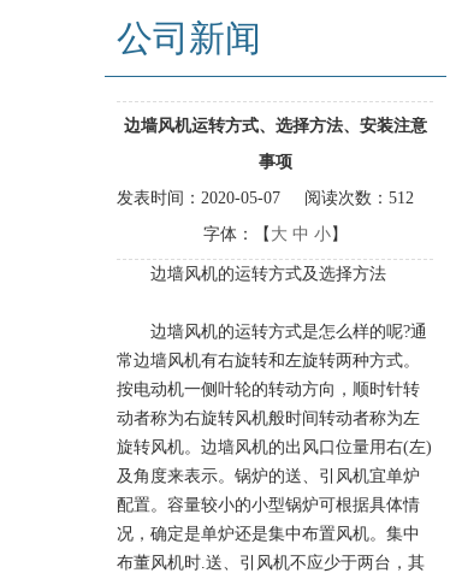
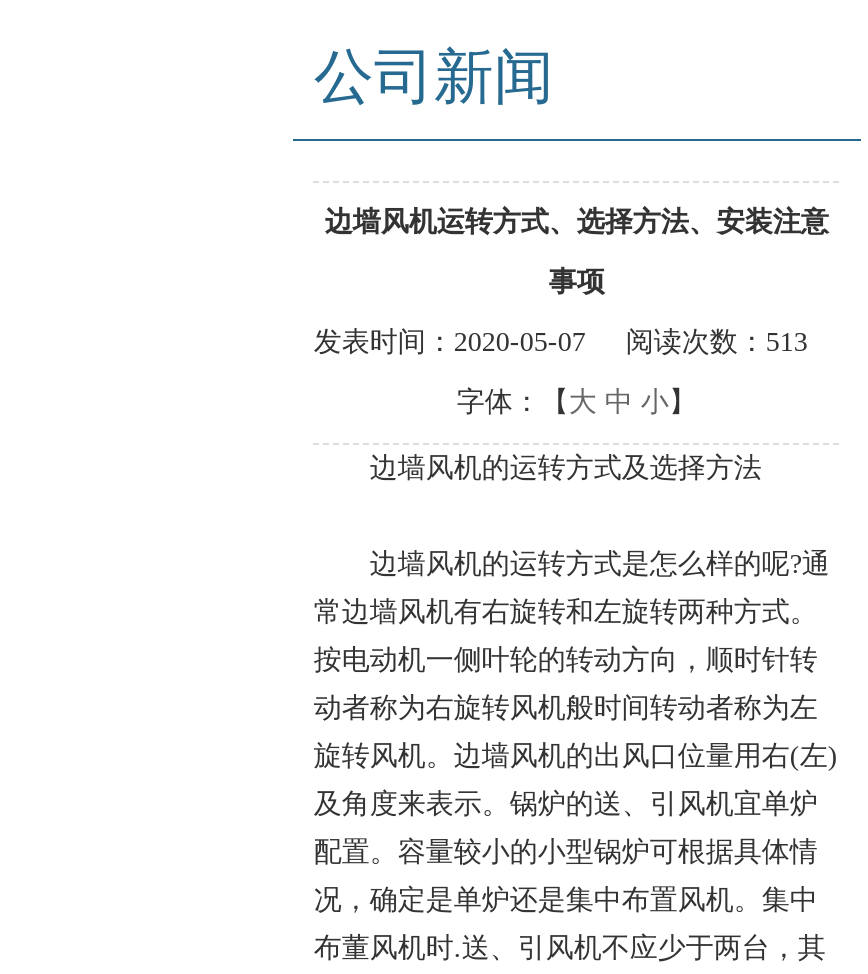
[117,189,434,207] 发表时间：2020-05-07阅读次数：512 -> [314,327,840,357] 发表时间：2020-05-07阅读次数：513

